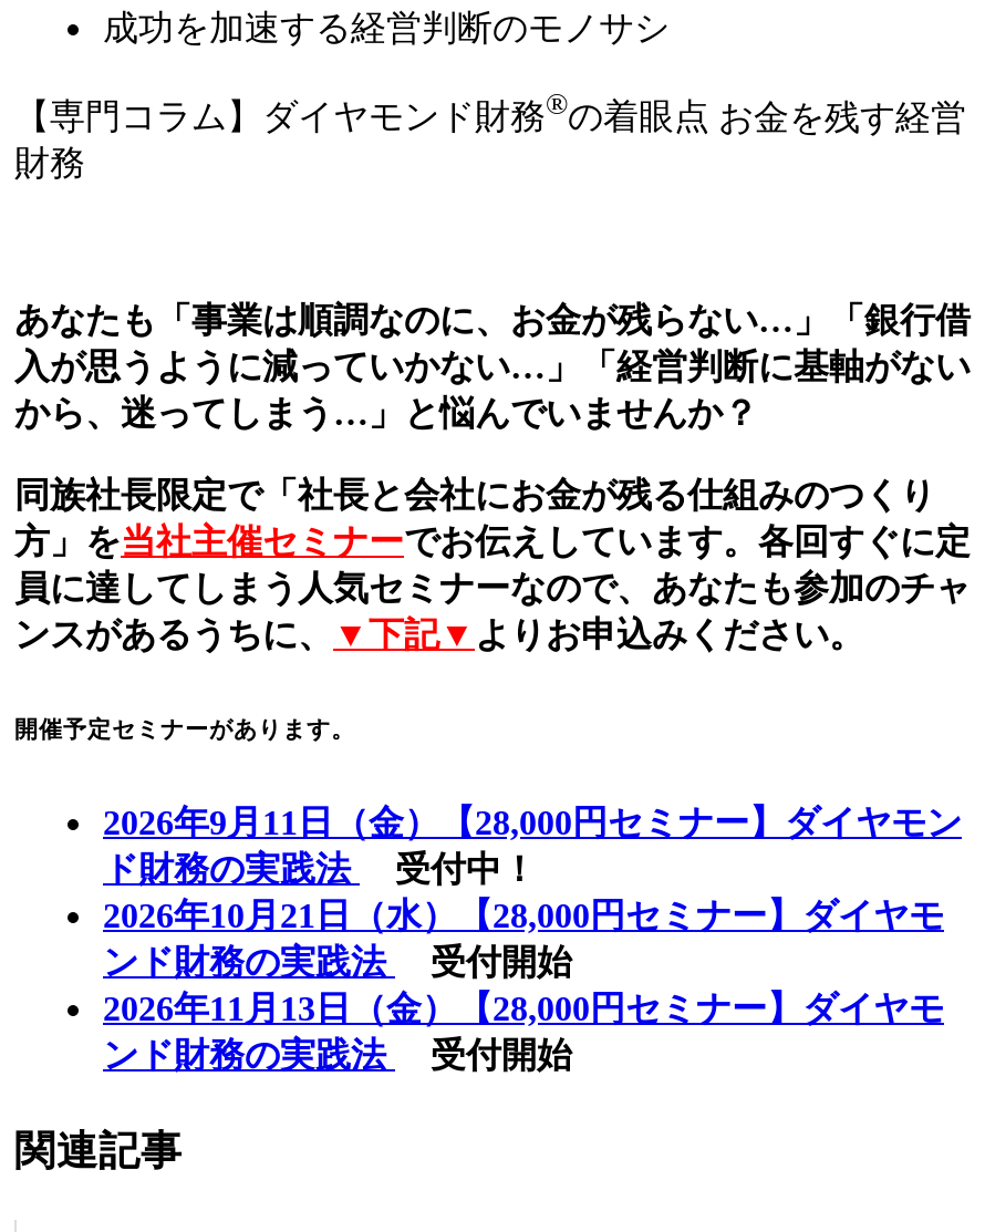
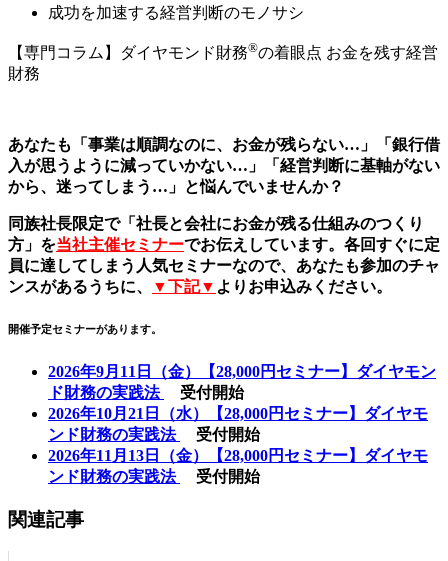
[395,850,537,887] 受付中！ -> [180,384,244,401] 受付開始

